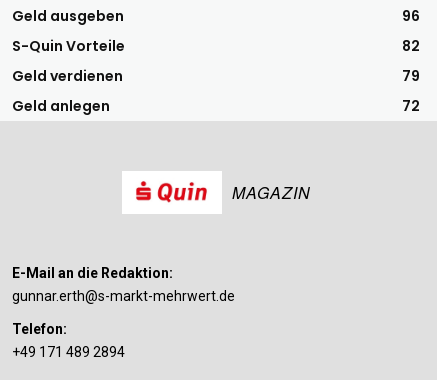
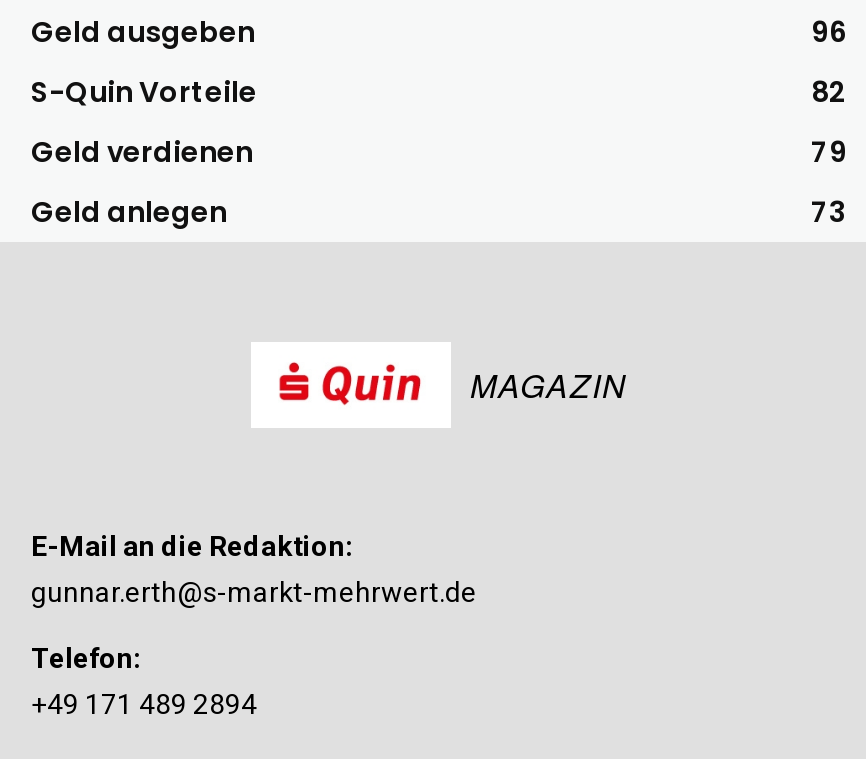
[402,96,420,116] 72 -> [811,192,847,232] 73

